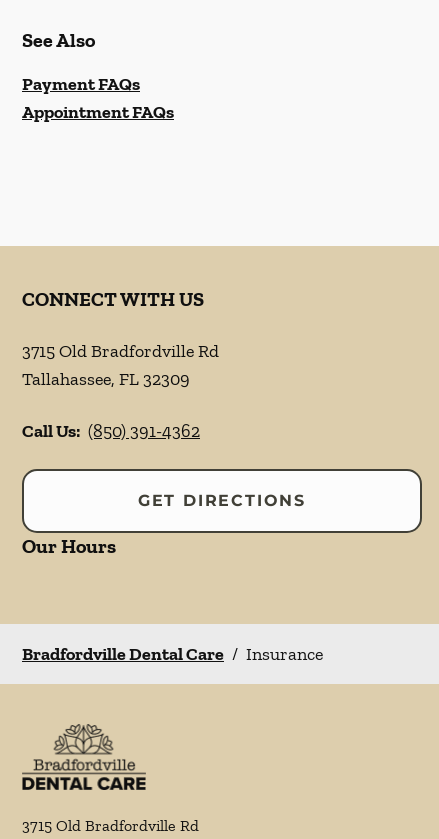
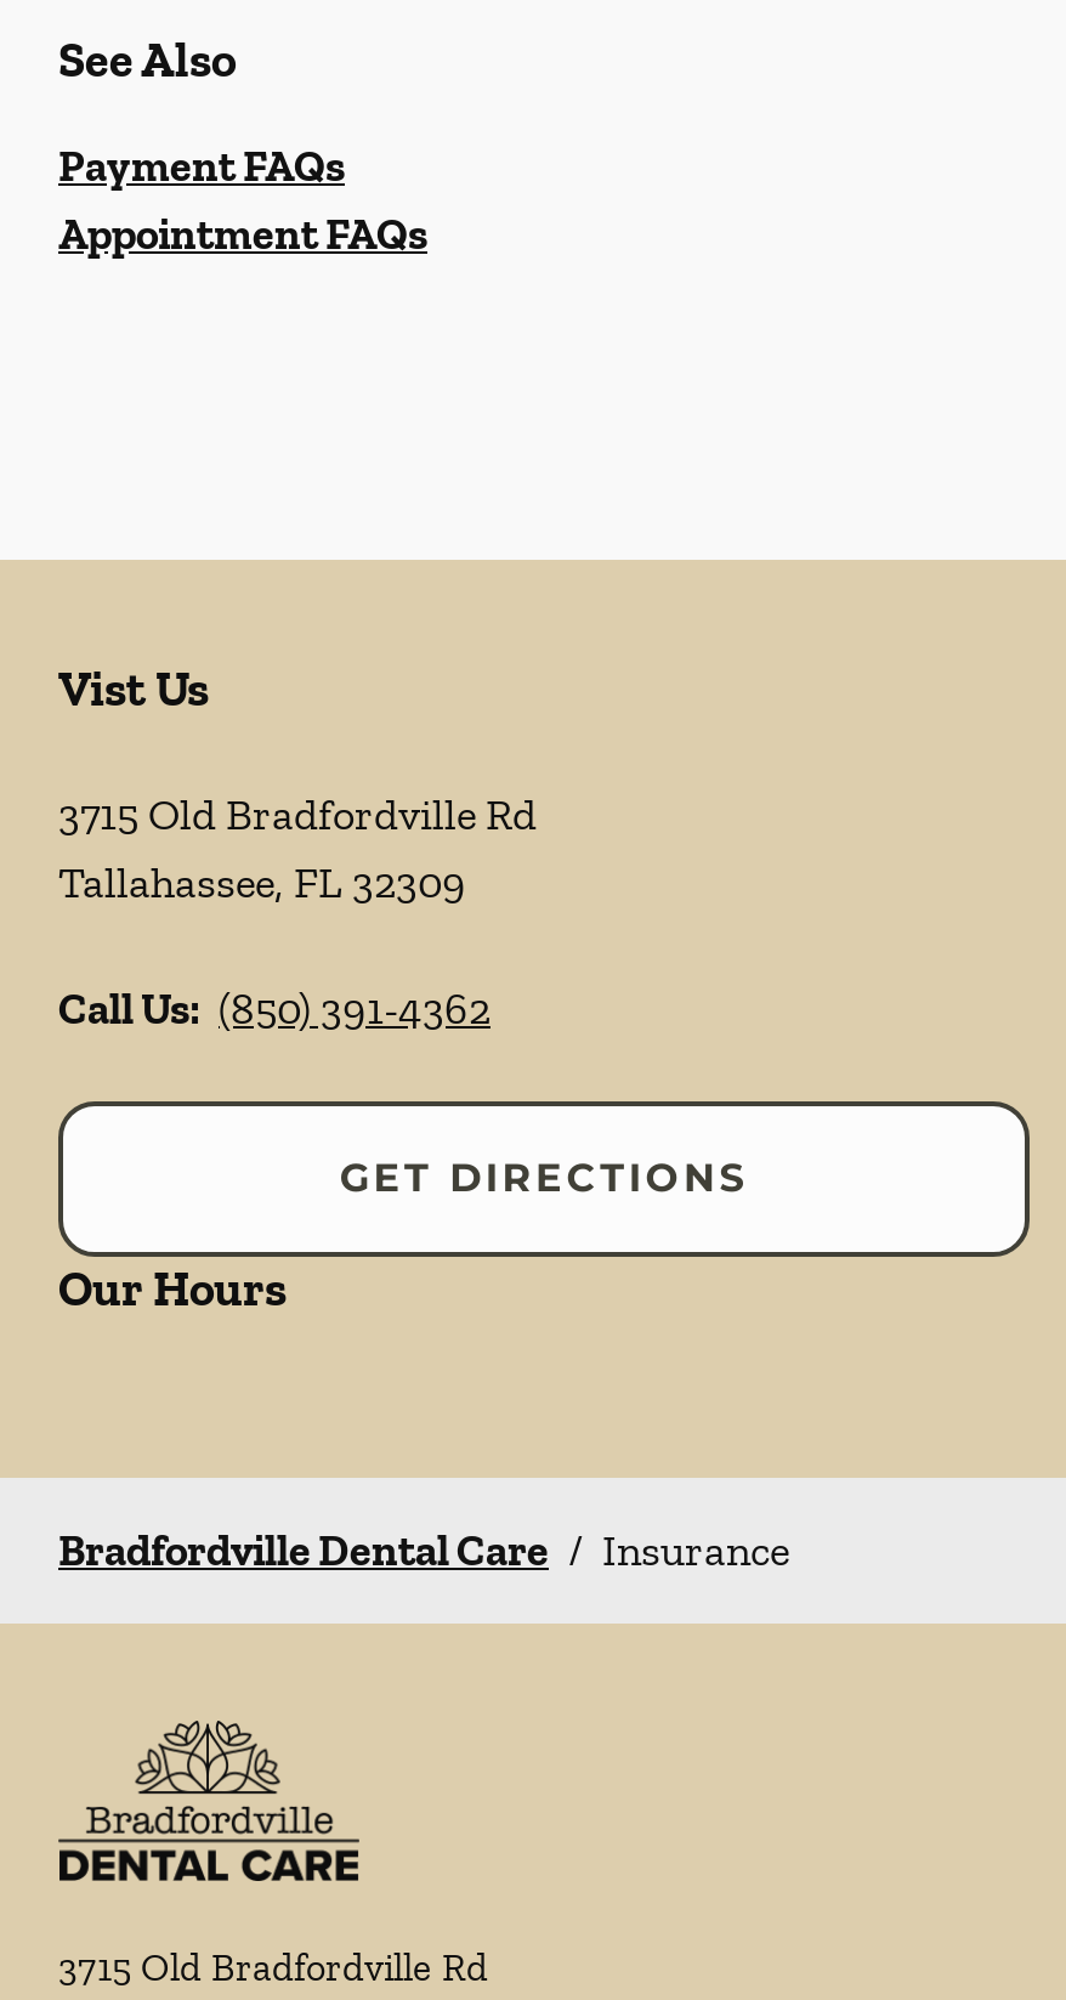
[22,287,204,311] CONNECT WITH US -> [58,659,209,718] Vist Us

